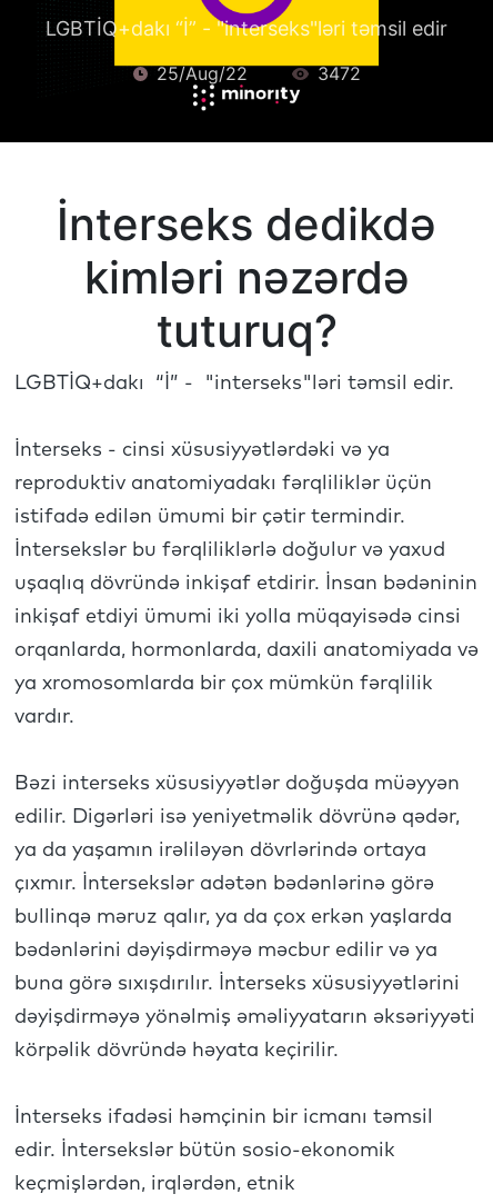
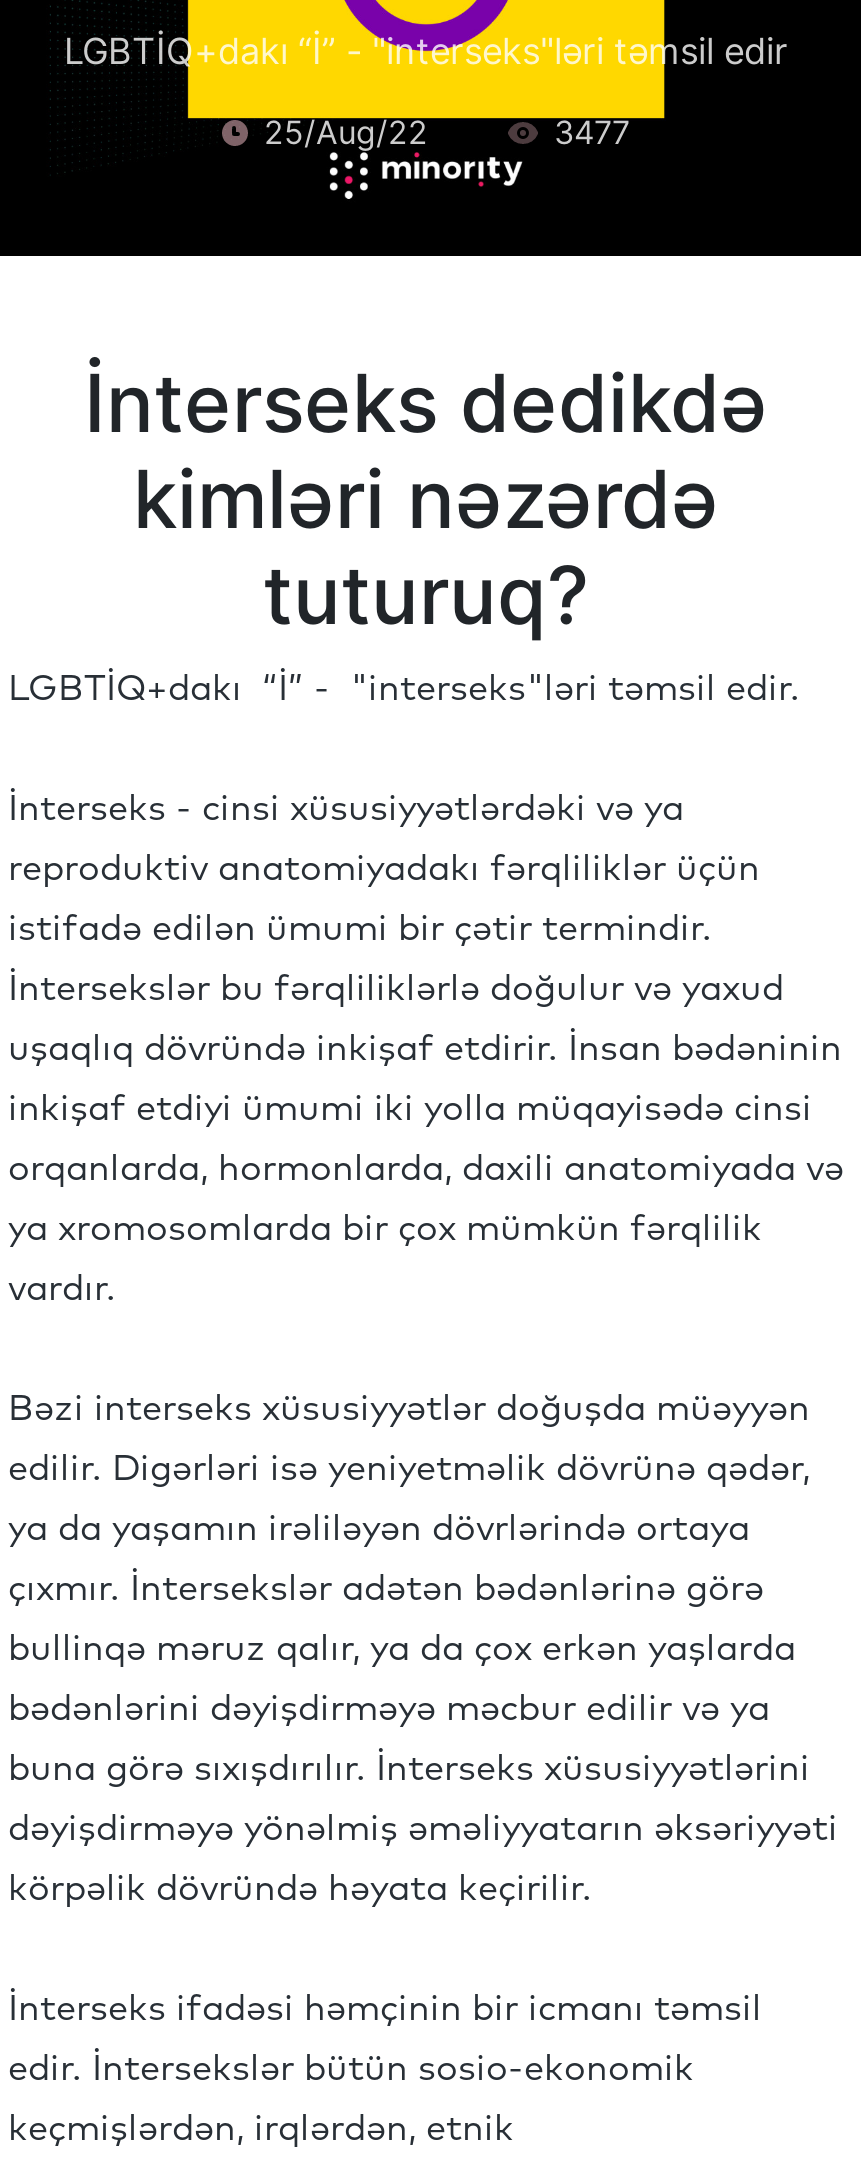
[317,62,360,84] 3472 -> [554,112,630,152] 3477

